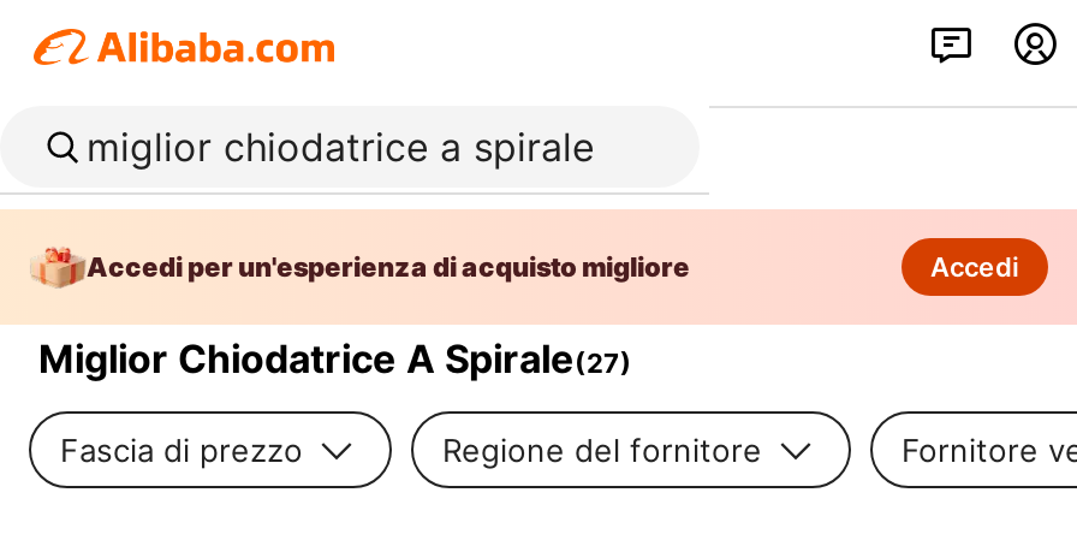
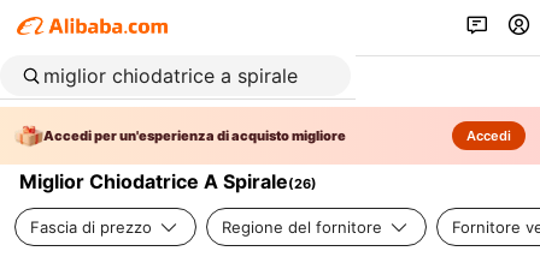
[38,334,632,382] Miglior Chiodatrice A Spirale(27) -> [19,169,317,193] Miglior Chiodatrice A Spirale(26)

